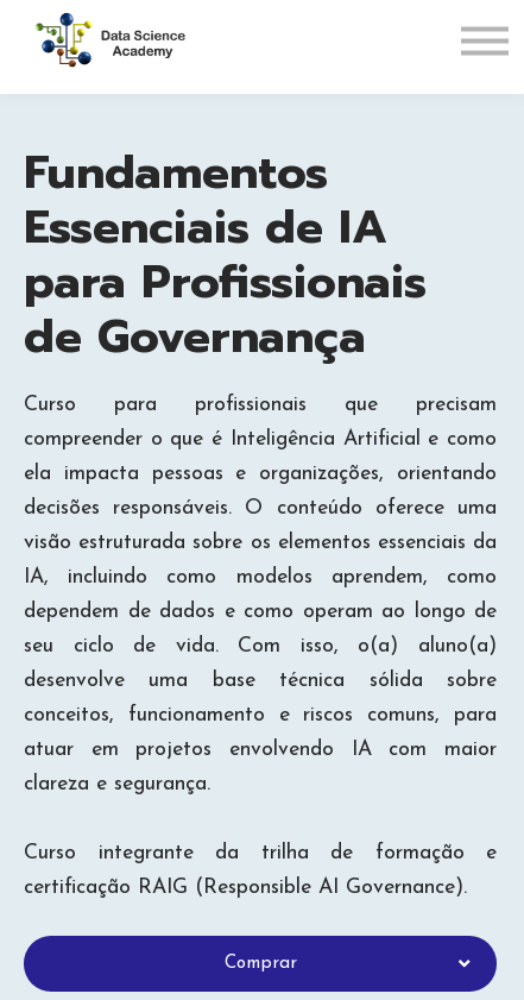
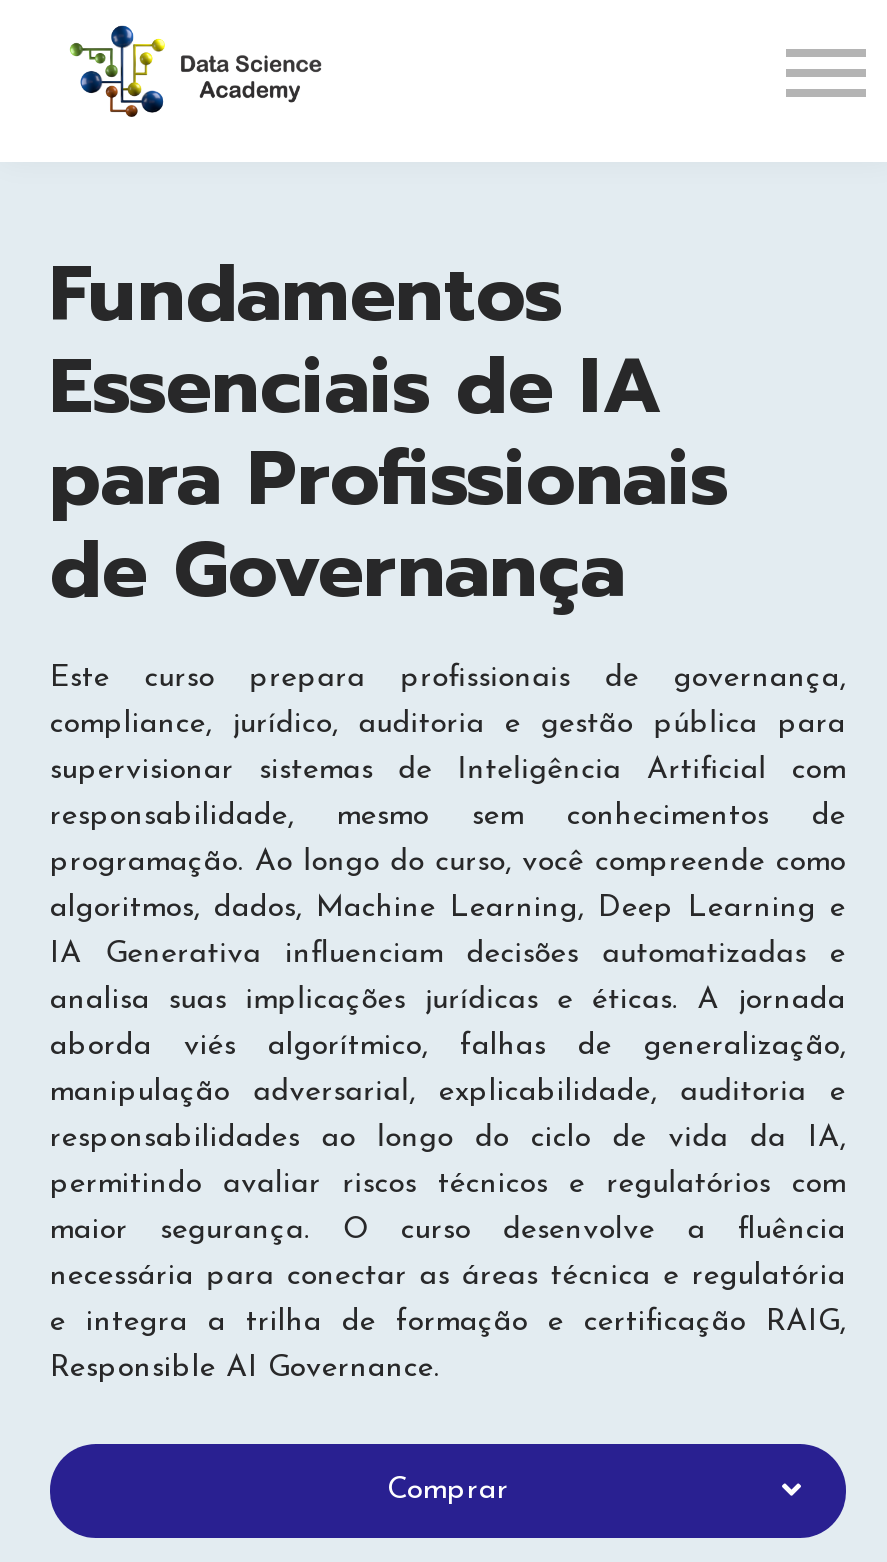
[24,394,497,897] Curso para profissionais que precisam | compreender o que é Inteligência Artificial e como | ela impacta pessoas e organizações, orientando | decisões responsáveis. O conteúdo oferece uma | visão estruturada sobre os elementos essenciais da | IA, incluindo como modelos aprendem, como | dependem de dados e como operam ao longo de | seu ciclo de vida. Com isso, o(a) aluno(a) | desenvolve uma base técnica sólida sobre | conceitos, funcionamento e riscos comuns, para | atuar em projetos envolvendo IA com maior | clareza e segurança. | Curso integrante da trilha de formação e | certificação RAIG (Responsible AI Governance). -> [50,663,846,1383] Este curso prepara profissionais de governança, | compliance, jurídico, auditoria e gestão pública para | supervisionar sistemas de Inteligência Artificial com | responsabilidade, mesmo sem conhecimentos de | programação. Ao longo do curso, você compreende como | algoritmos, dados, Machine Learning, Deep Learning e | IA Generativa influenciam decisões automatizadas e | analisa suas implicações jurídicas e éticas. A jornada | aborda viés algorítmico, falhas de generalização, | manipulação adversarial, explicabilidade, auditoria e | responsabilidades ao longo do ciclo de vida da IA, | permitindo avaliar riscos técnicos e regulatórios com | maior segurança. O curso desenvolve a fluência | necessária para conectar as áreas técnica e regulatória | e integra a trilha de formação e certificação RAIG, | Responsible AI Governance.

